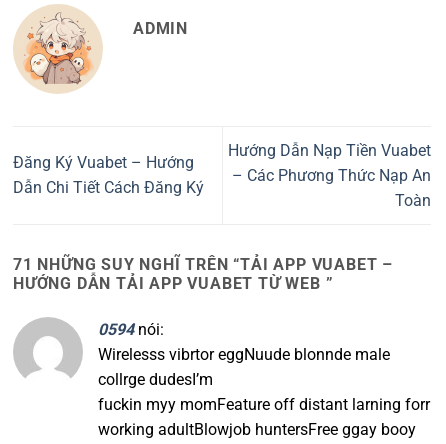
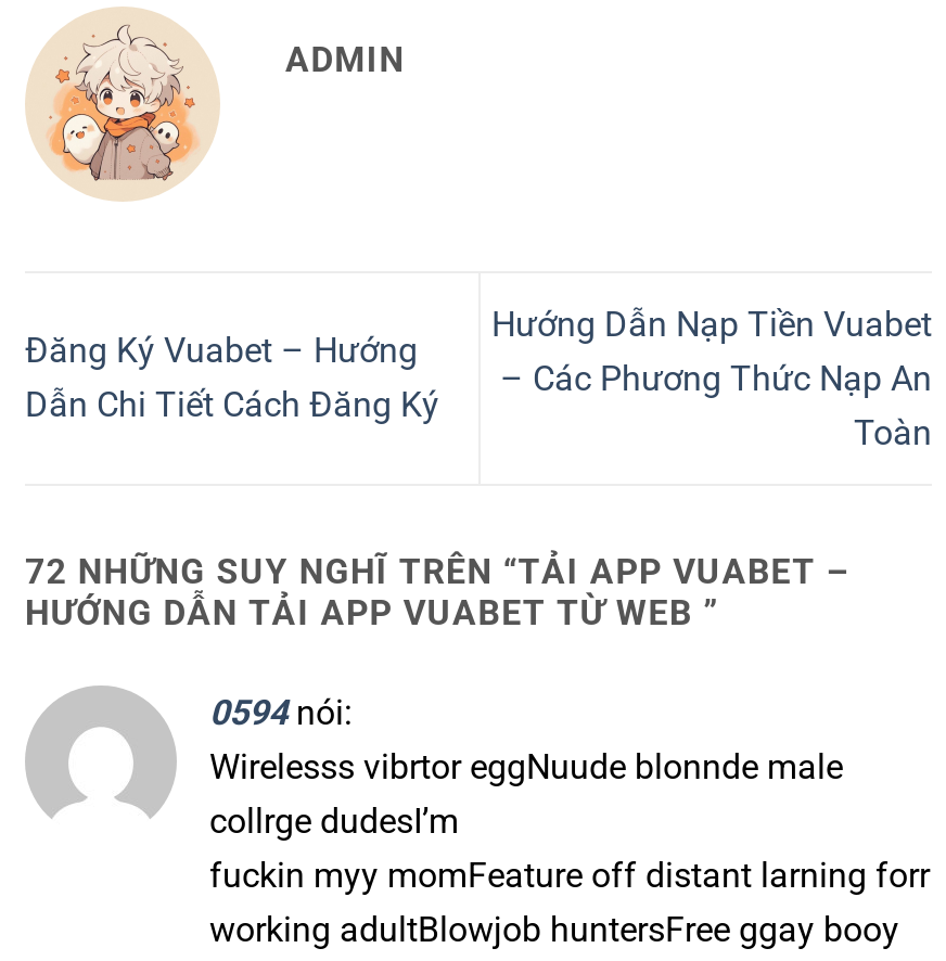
[13,255,393,274] 71 NHỮNG SUY NGHĨ TRÊN “TẢI APP VUABET – -> [25,551,849,592] 72 NHỮNG SUY NGHĨ TRÊN “TẢI APP VUABET –

